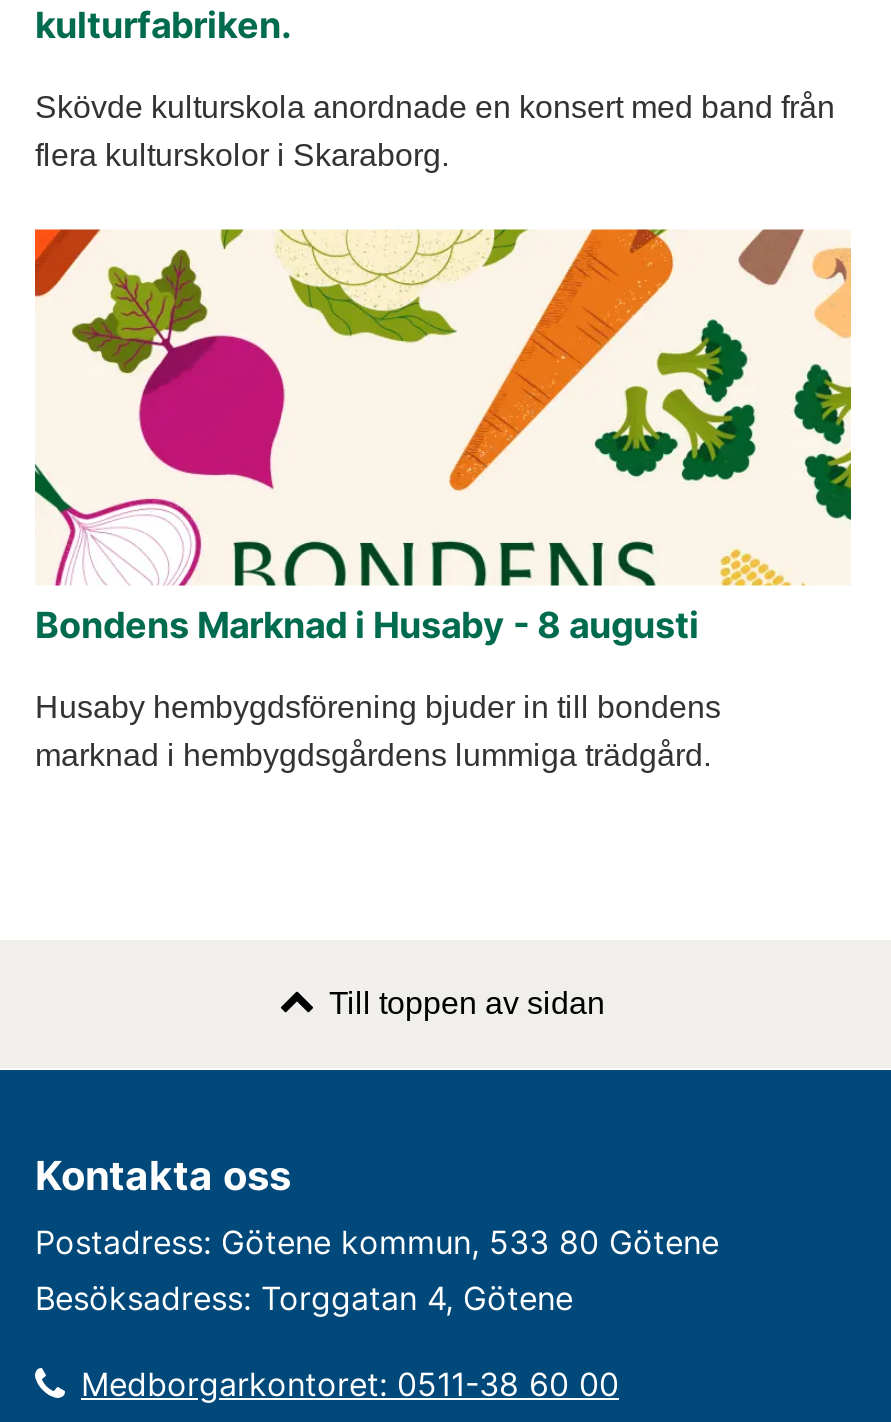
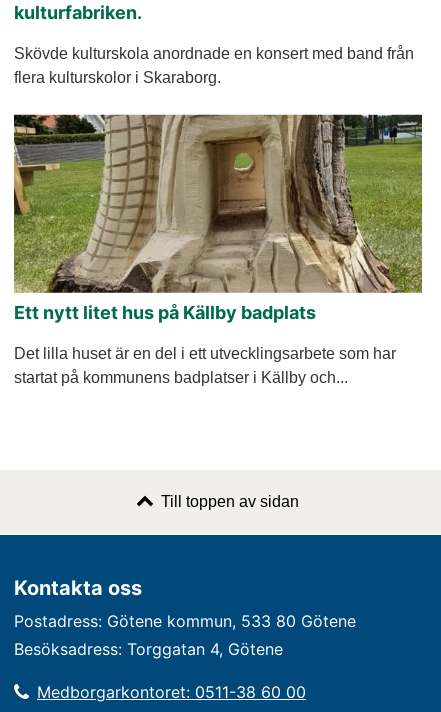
[33,228,853,646] [image] | Bondens Marknad i Husaby - 8 augusti -> [13,114,423,323] [image] | Ett nytt litet hus på Källby badplats
[35,690,721,772] Husaby hembygdsförening bjuder in till bondens | marknad i hembygdsgårdens lummiga trädgård. -> [14,345,396,386] Det lilla huset är en del i ett utvecklingsarbete som har | startat på kommunens badplatser i Källby och...

